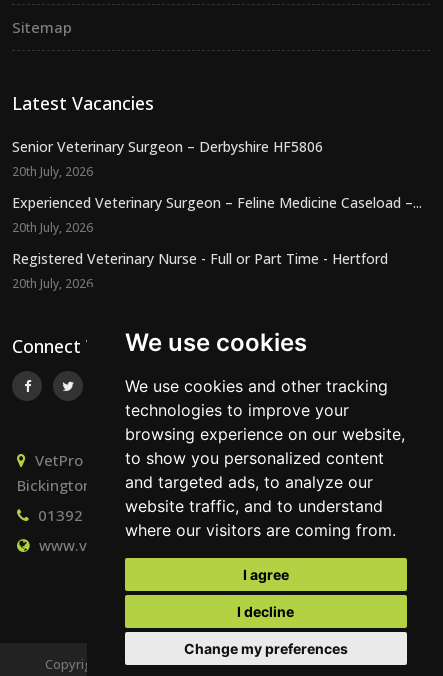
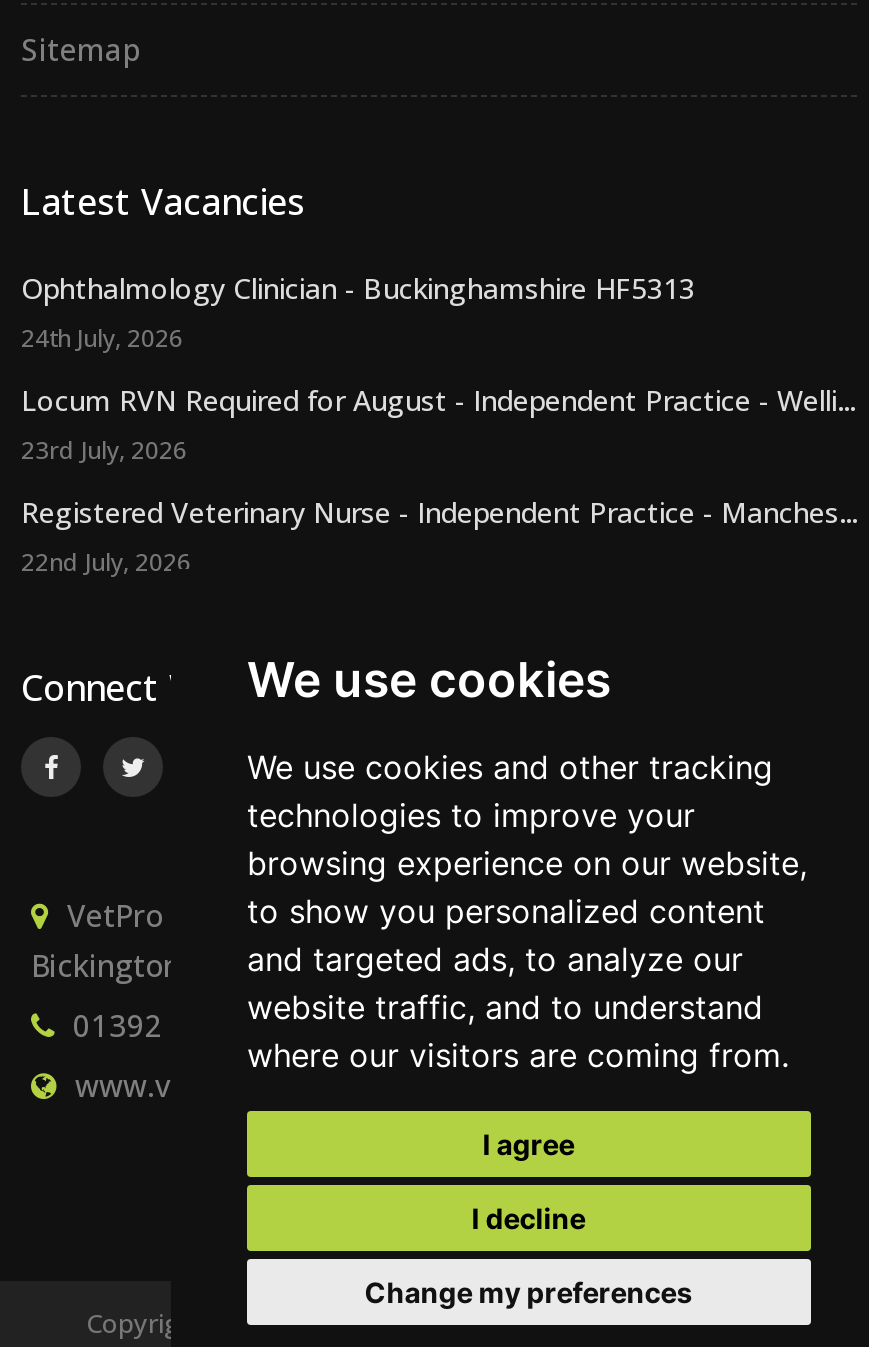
[12,137,323,180] Senior Veterinary Surgeon – Derbyshire HF5806 | 20th July, 2026 -> [21,270,695,356] Ophthalmology Clinician - Buckinghamshire HF5313 | 24th July, 2026
[12,193,422,236] Experienced Veterinary Surgeon – Feline Medicine Caseload –... | 20th July, 2026 -> [21,382,855,468] Locum RVN Required for August - Independent Practice - Welli... | 23rd July, 2026
[12,249,388,292] Registered Veterinary Nurse - Full or Part Time - Hertford | 20th July, 2026 -> [21,494,857,580] Registered Veterinary Nurse - Independent Practice - Manches... | 22nd July, 2026

